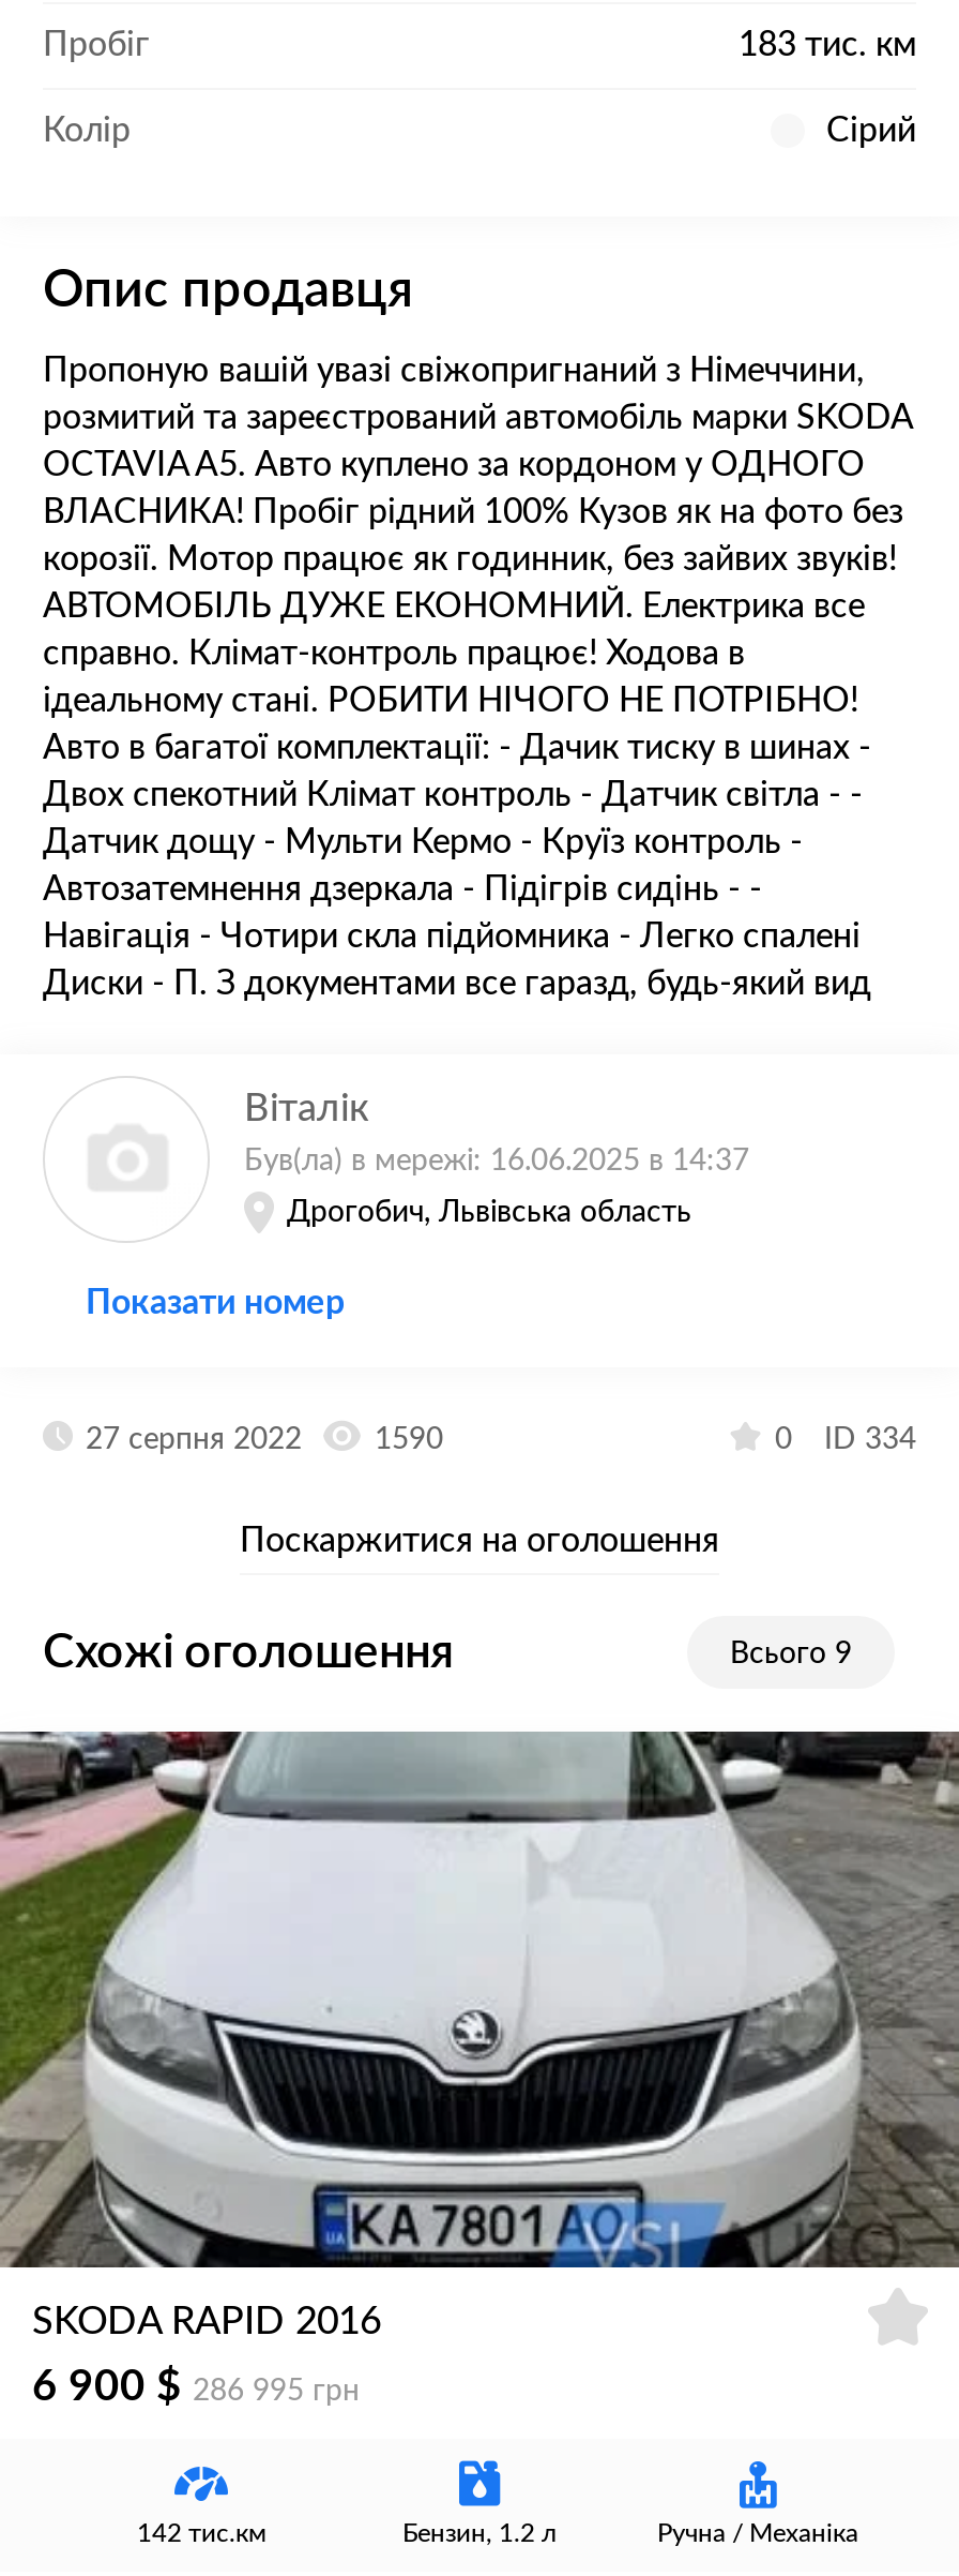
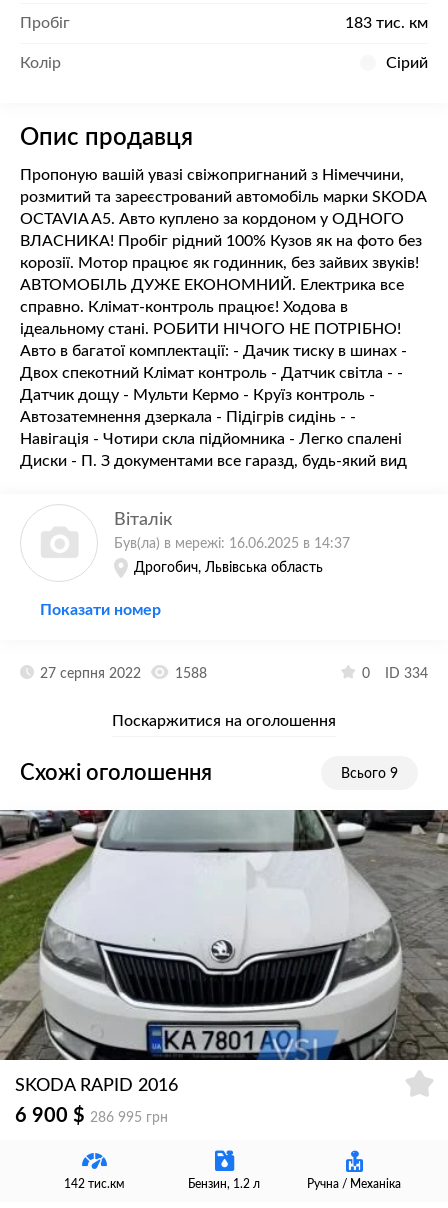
[366,1425,443,1455] 1590 -> [171,667,207,681] 1588

